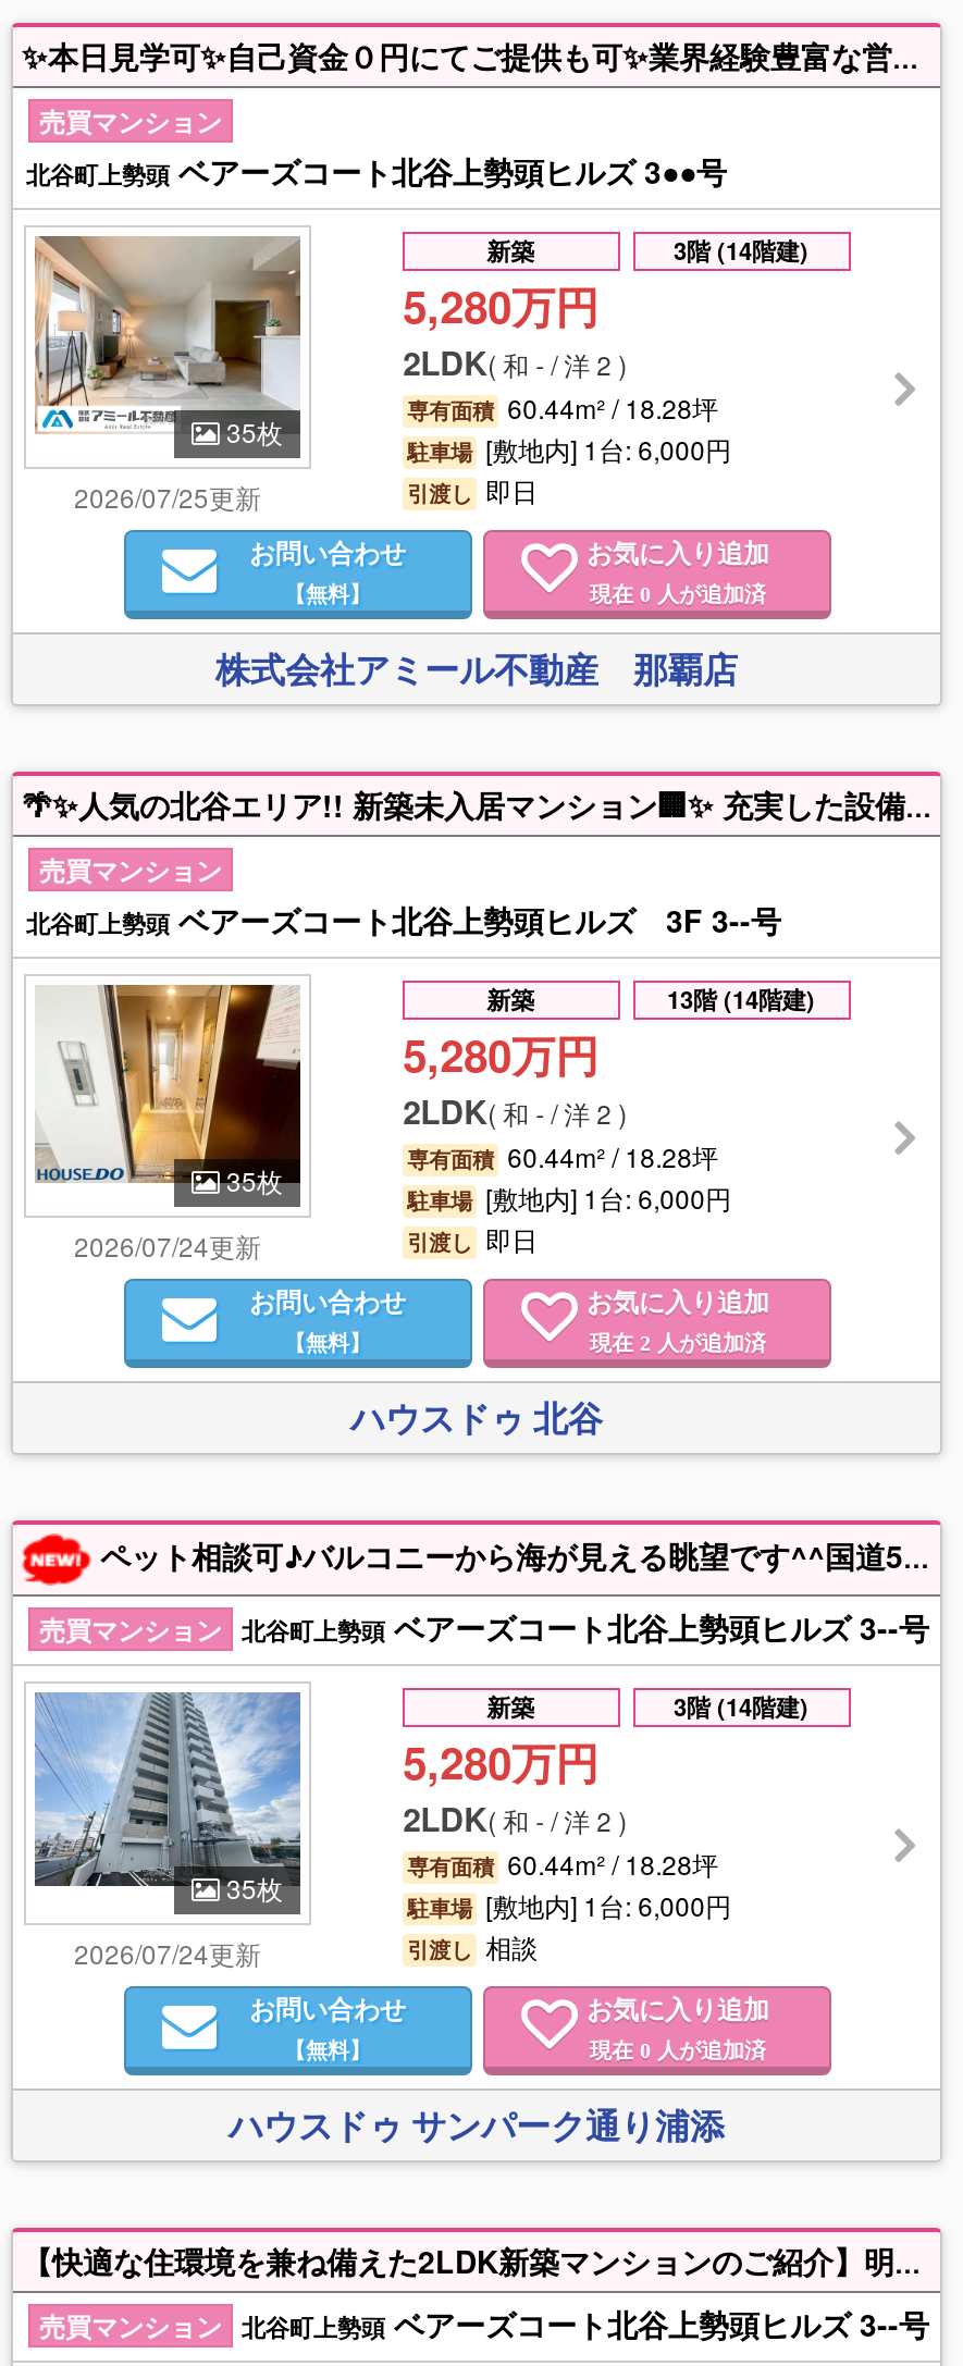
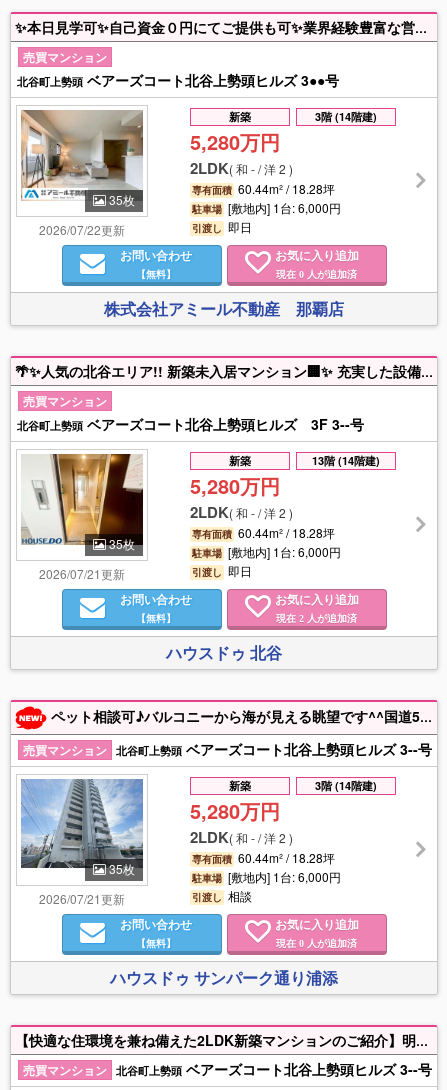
[74,477,261,514] 2026/07/25更新 -> [39,221,125,238] 2026/07/22更新
[74,1226,261,1263] 2026/07/24更新 -> [39,565,125,582] 2026/07/21更新
[74,1934,261,1971] 2026/07/24更新 -> [39,890,125,907] 2026/07/21更新

